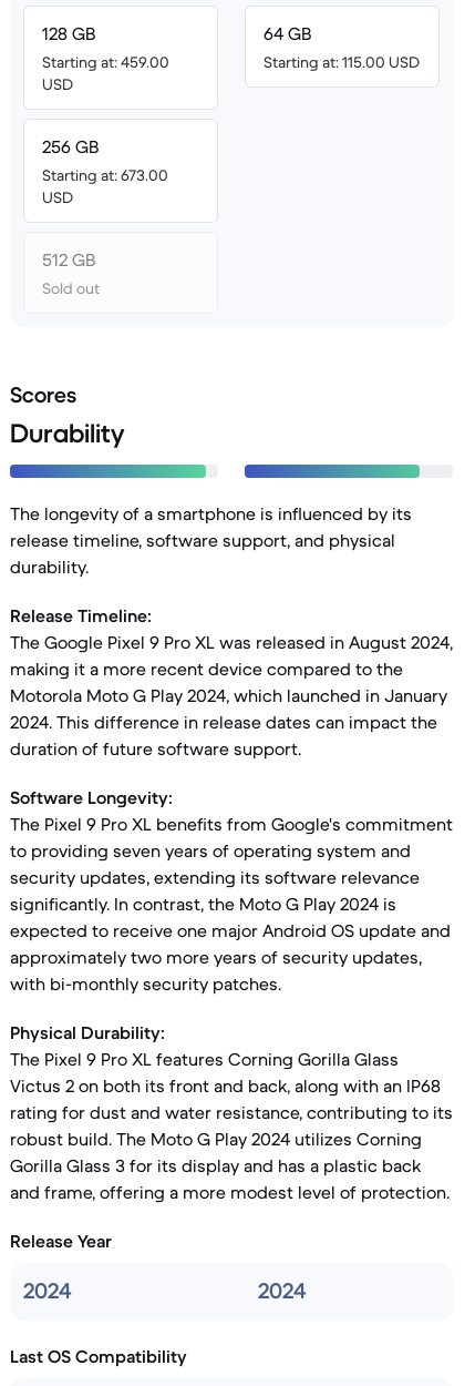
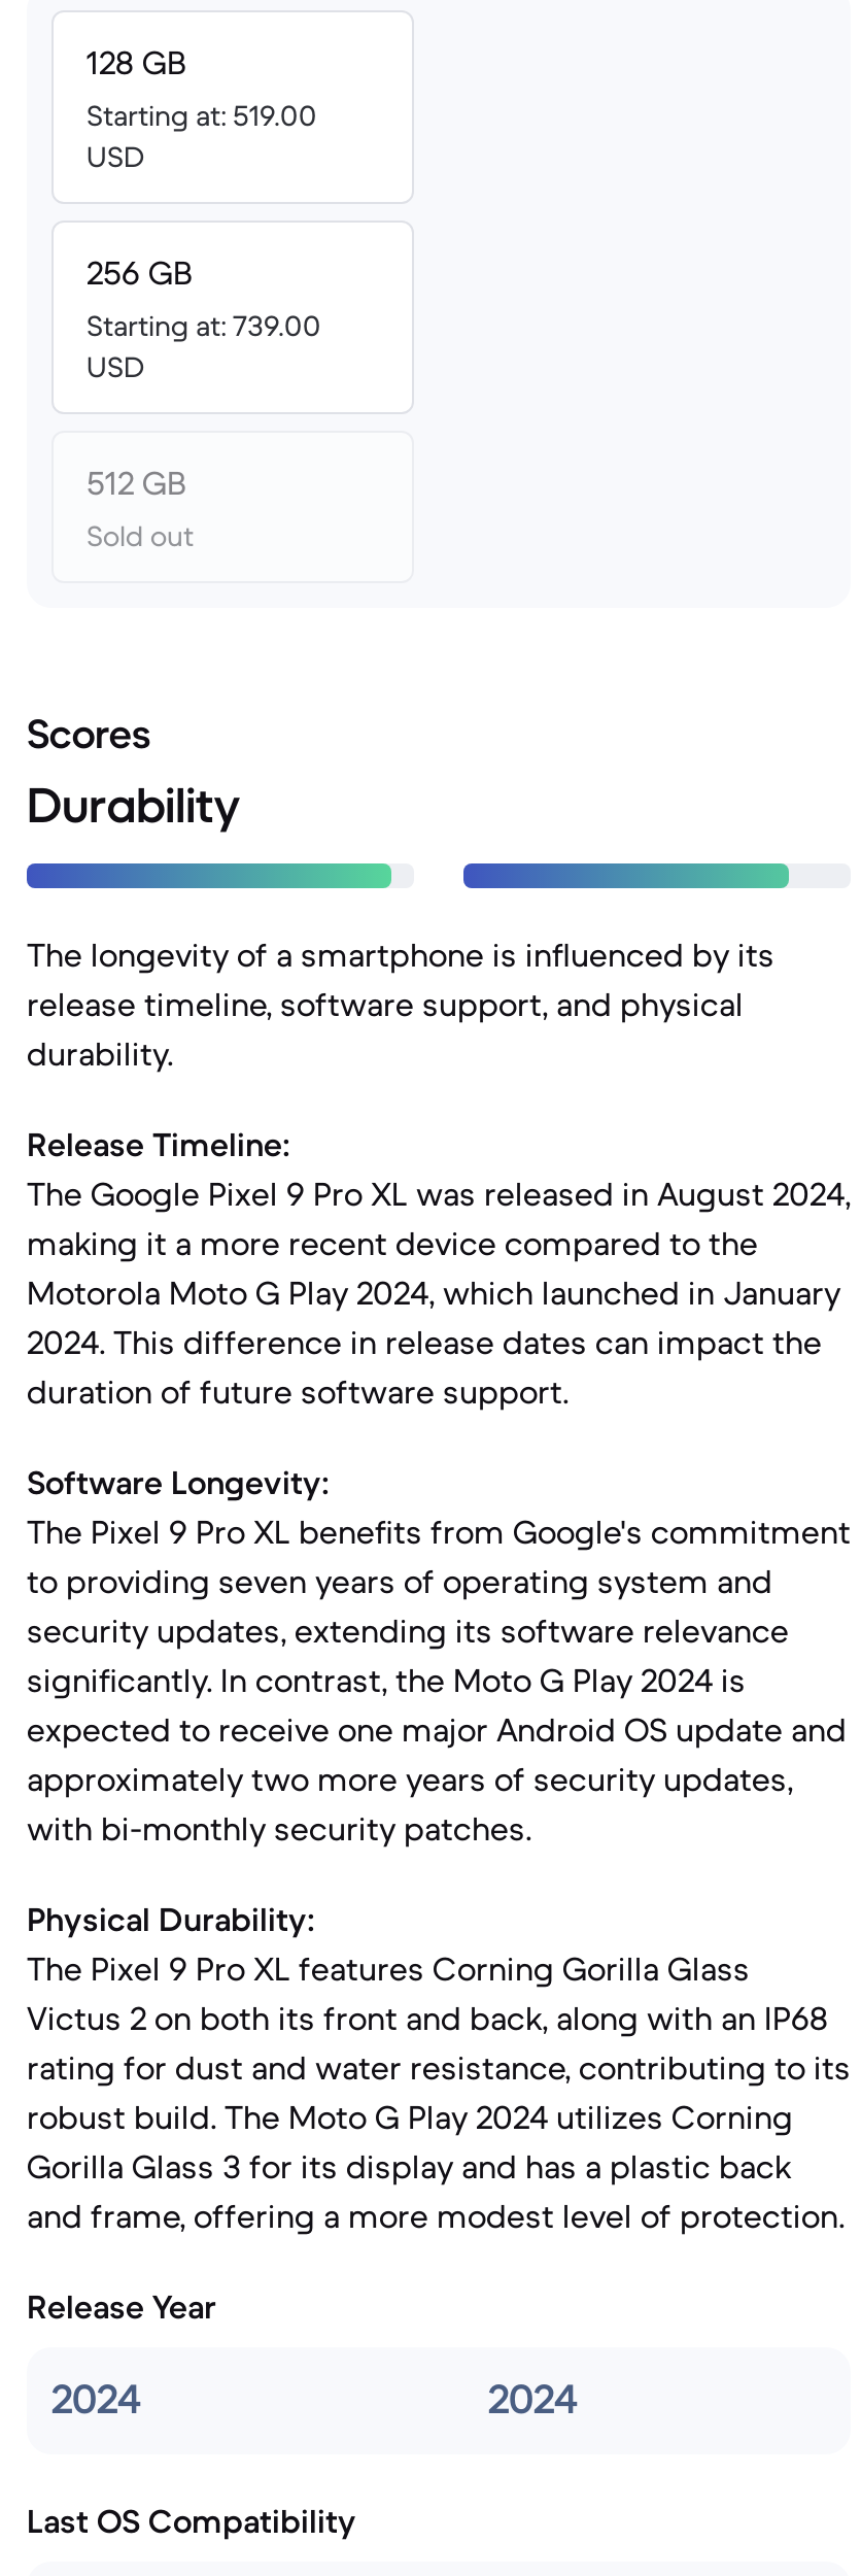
[264,22,420,72] 64 GB | Starting at: 115.00 USD -> none
[42,52,169,72] Starting at: 459.00 -> [87,97,317,134] Starting at: 519.00
[42,165,168,185] Starting at: 673.00 -> [87,307,321,344] Starting at: 739.00

